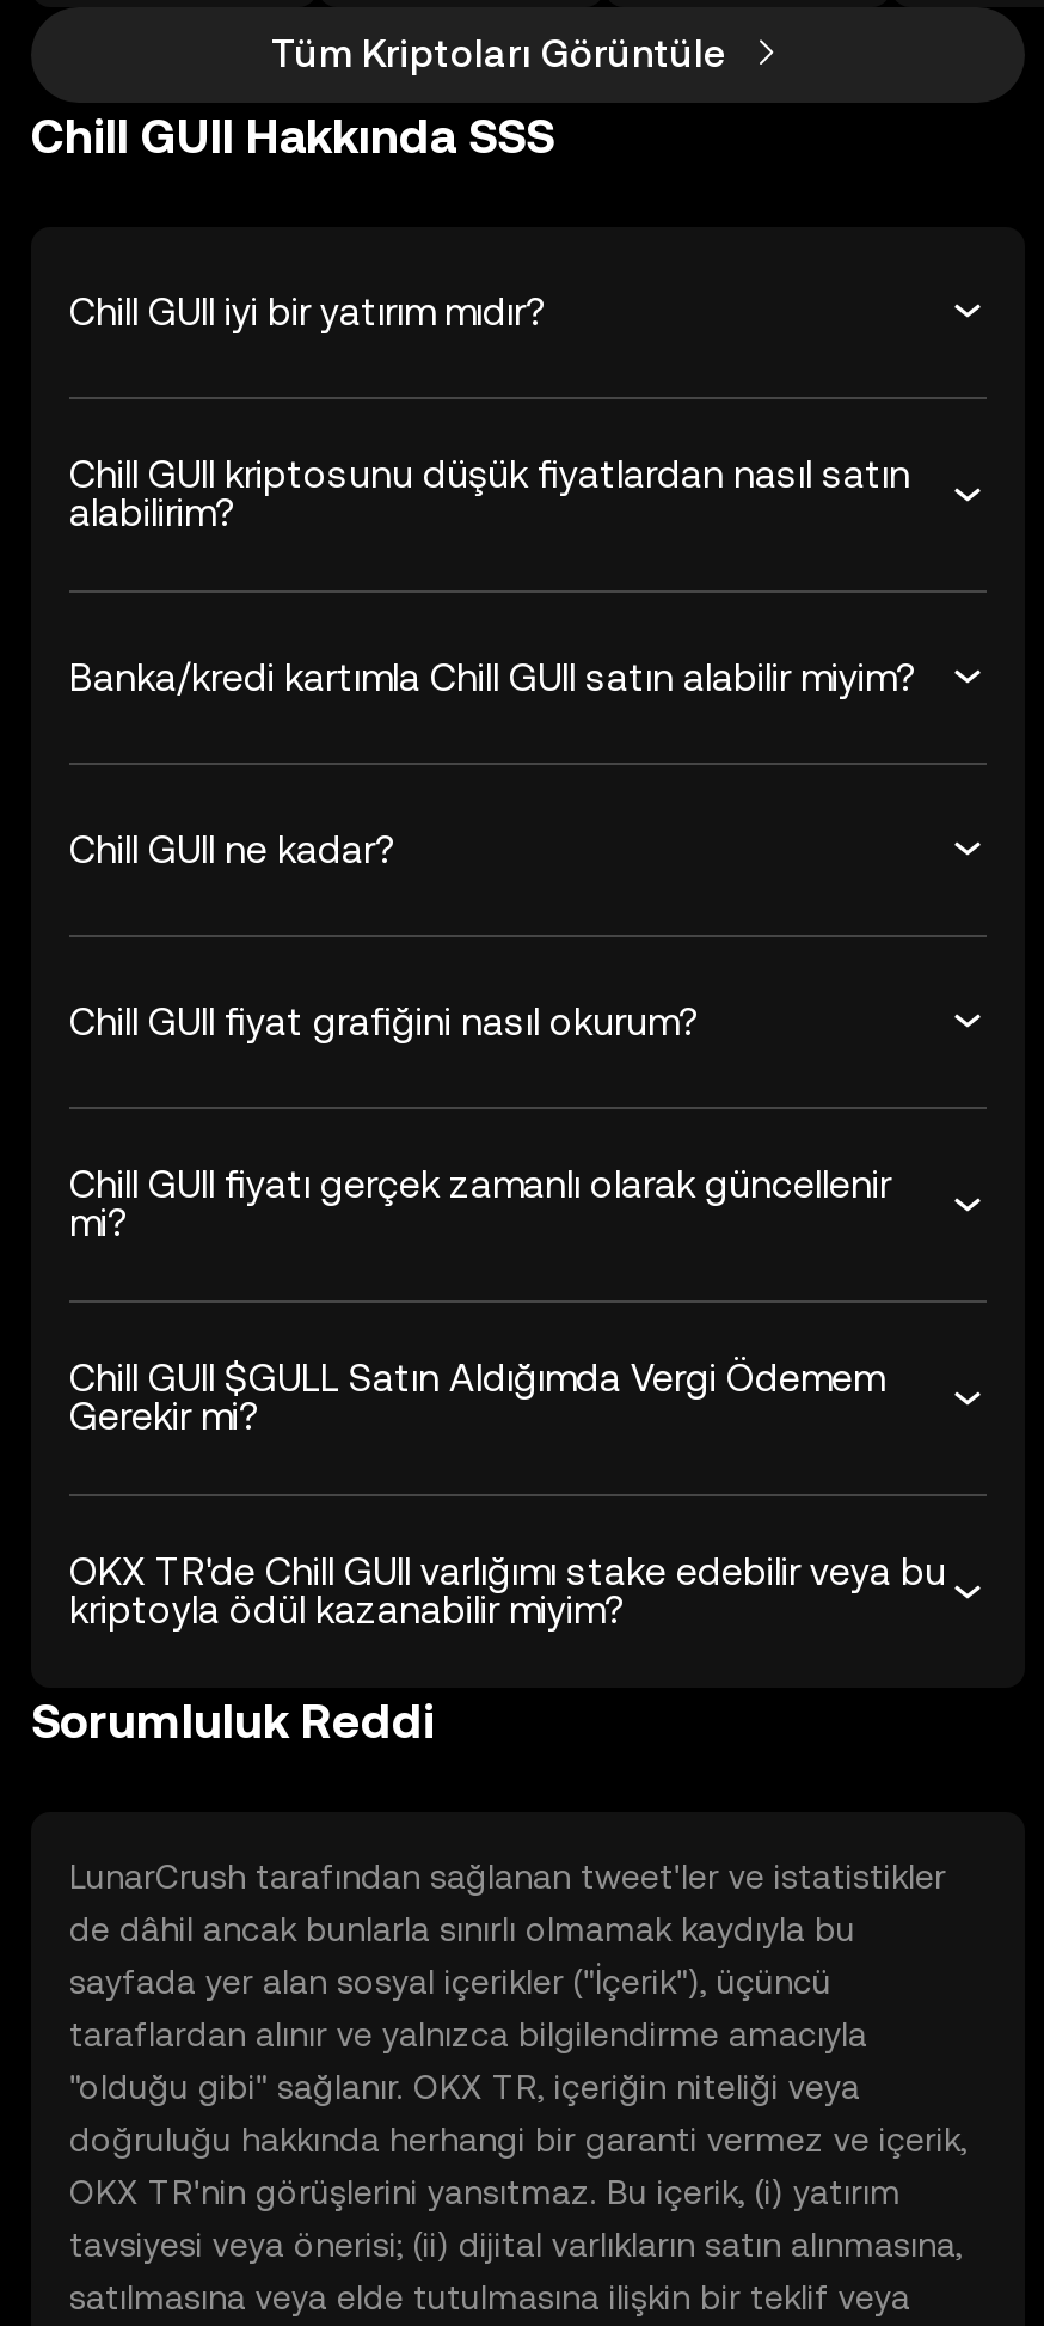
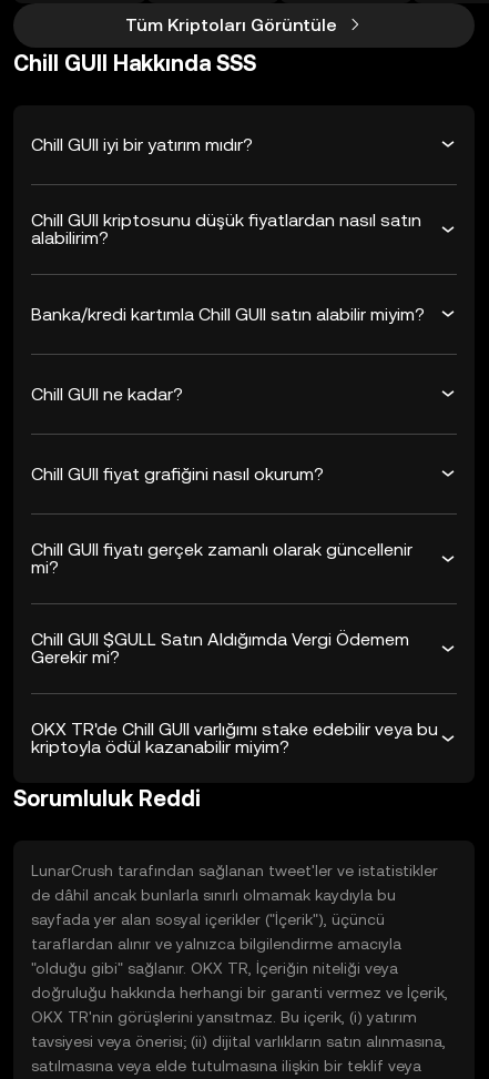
[69,2068,860,2106] "olduğu gibi" sağlanır. OKX TR, içeriğin niteliği veya -> [31,959,398,977] "olduğu gibi" sağlanır. OKX TR, İçeriğin niteliği veya
[69,2120,968,2159] doğruluğu hakkında herhangi bir garanti vermez ve içerik, -> [31,984,448,1001] doğruluğu hakkında herhangi bir garanti vermez ve İçerik,

